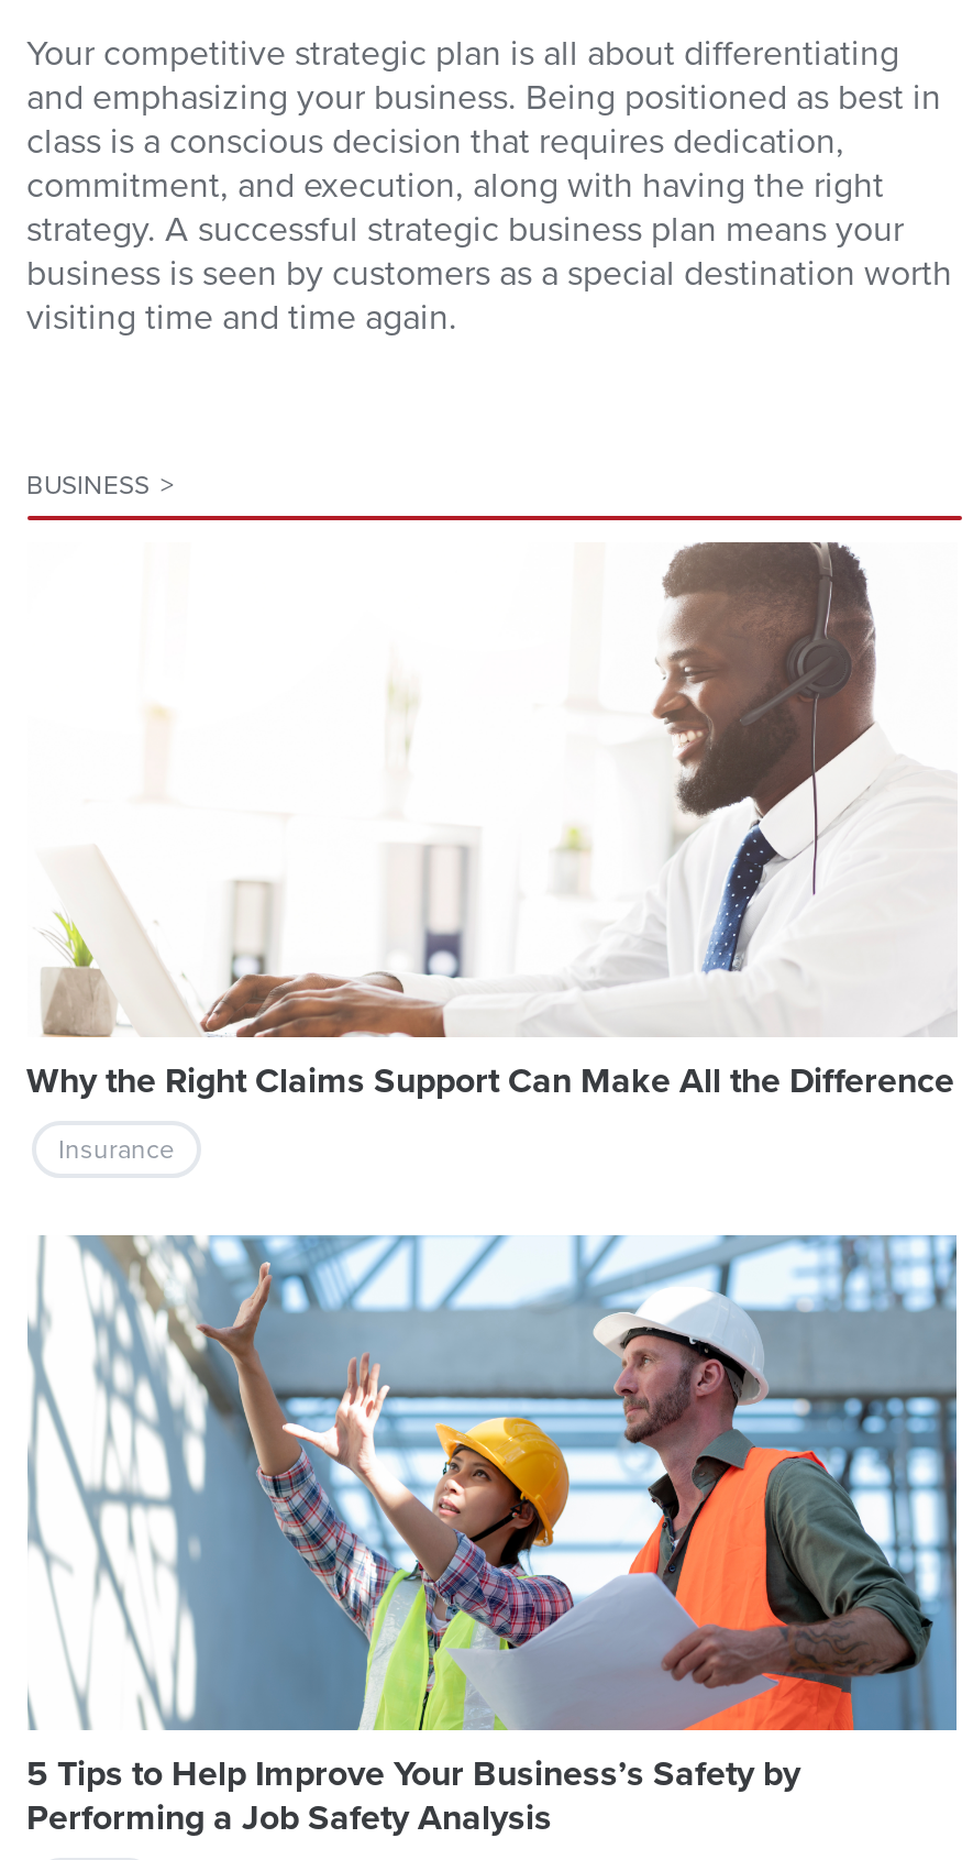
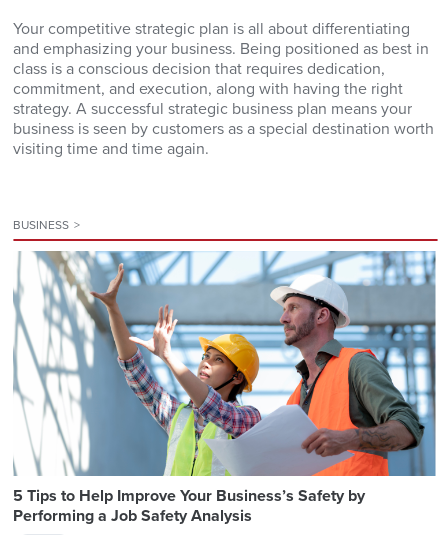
[26,540,955,1164] [image] | Why the Right Claims Support Can Make All the Difference | Insurance -> none

